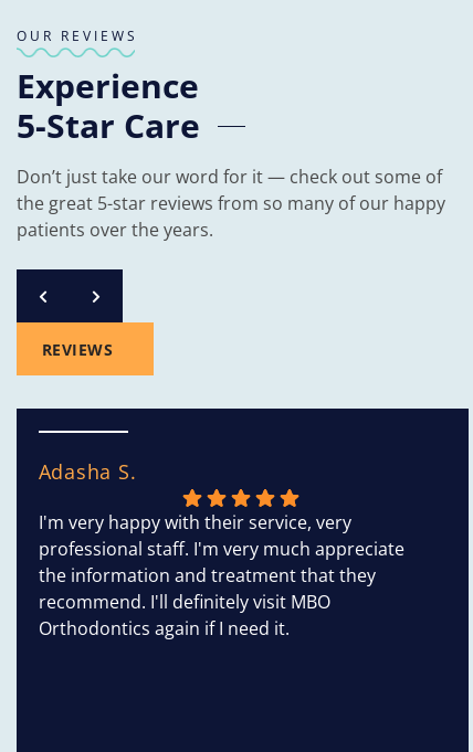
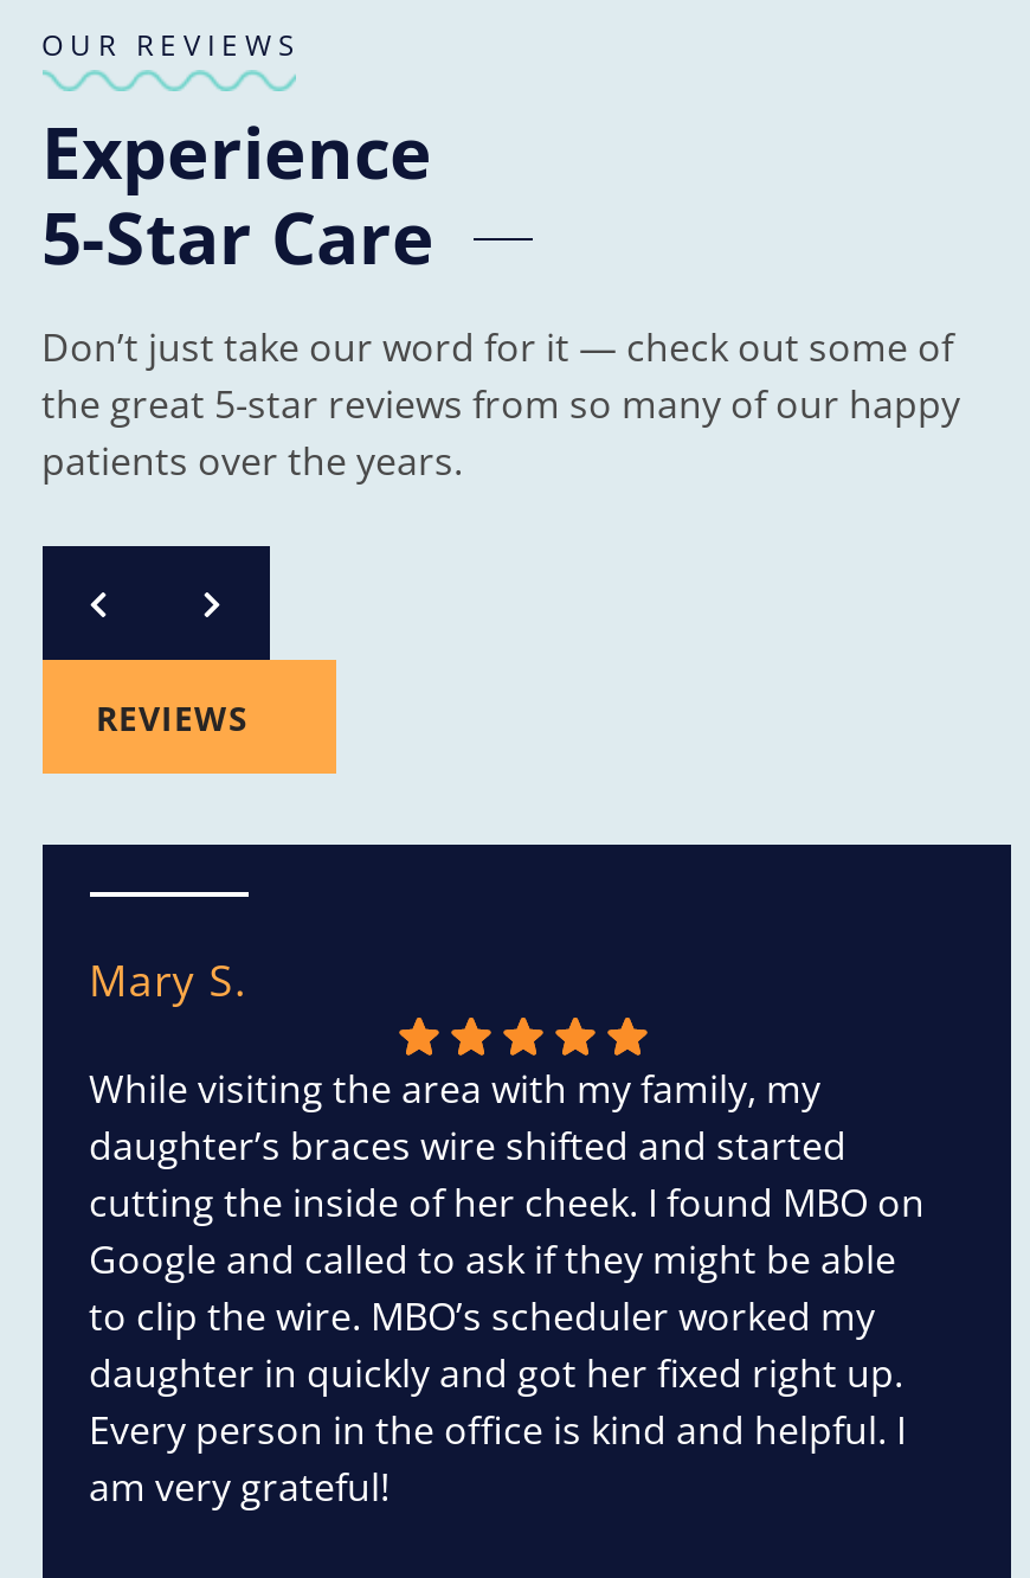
[38,458,136,485] Adasha S. -> [89,951,248,1008] Mary S.
[38,510,404,640] I'm very happy with their service, very | professional staff. I'm very much appreciate | the information and treatment that they | recommend. I'll definitely visit MBO | Orthodontics again if I need it. -> [89,1063,925,1513] While visiting the area with my family, my | daughter’s braces wire shifted and started | cutting the inside of her cheek. I found MBO on | Google and called to ask if they might be able | to clip the wire. MBO’s scheduler worked my | daughter in quickly and got her fixed right up. | Every person in the office is kind and helpful. I | am very grateful!

